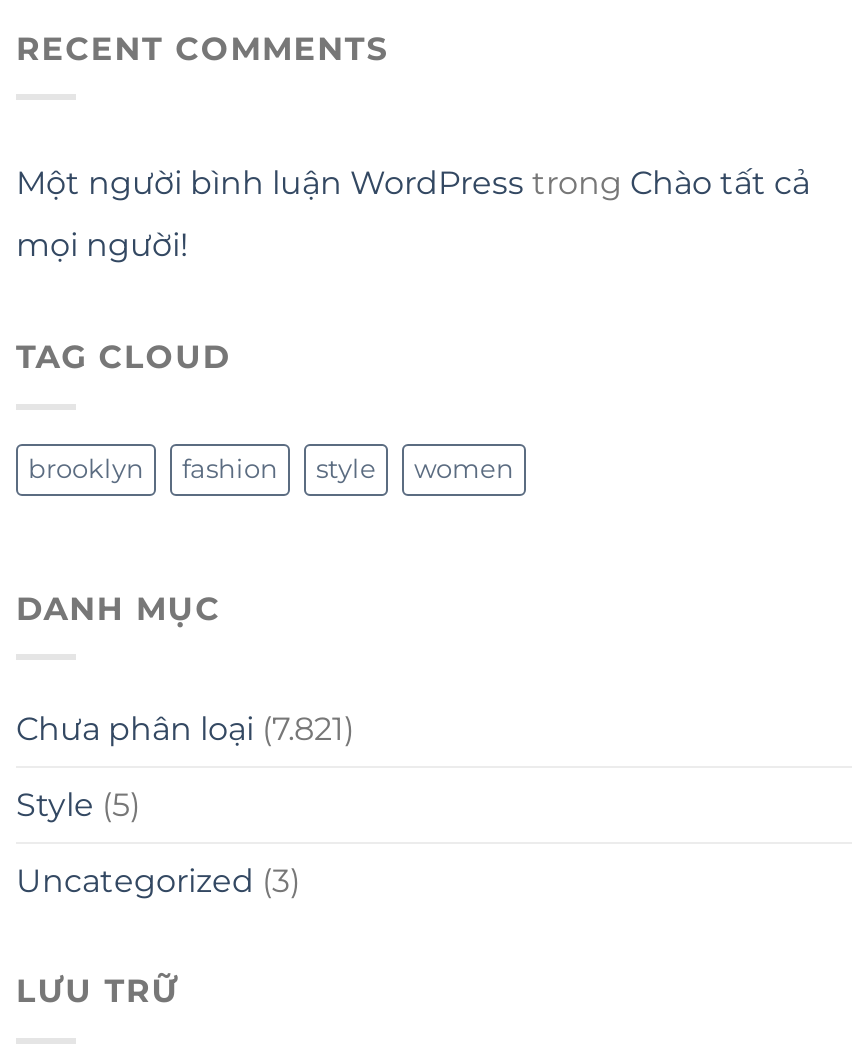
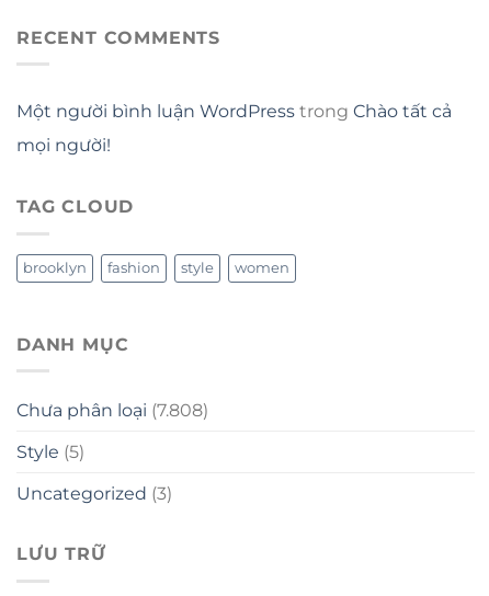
[16,711,354,749] Chưa phân loại (7.821) -> [16,400,208,421] Chưa phân loại (7.808)

